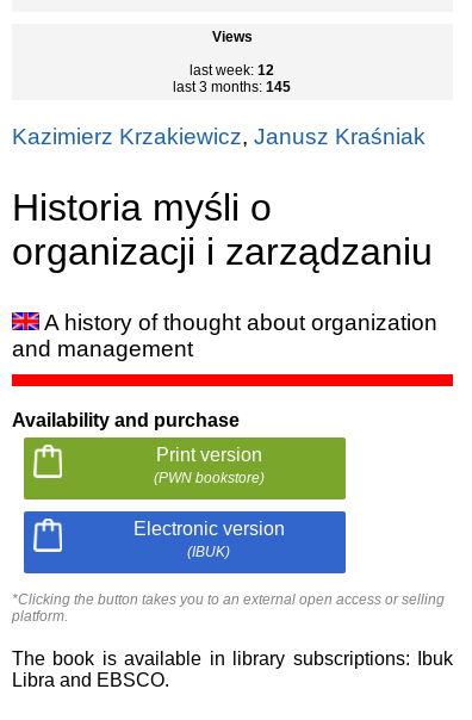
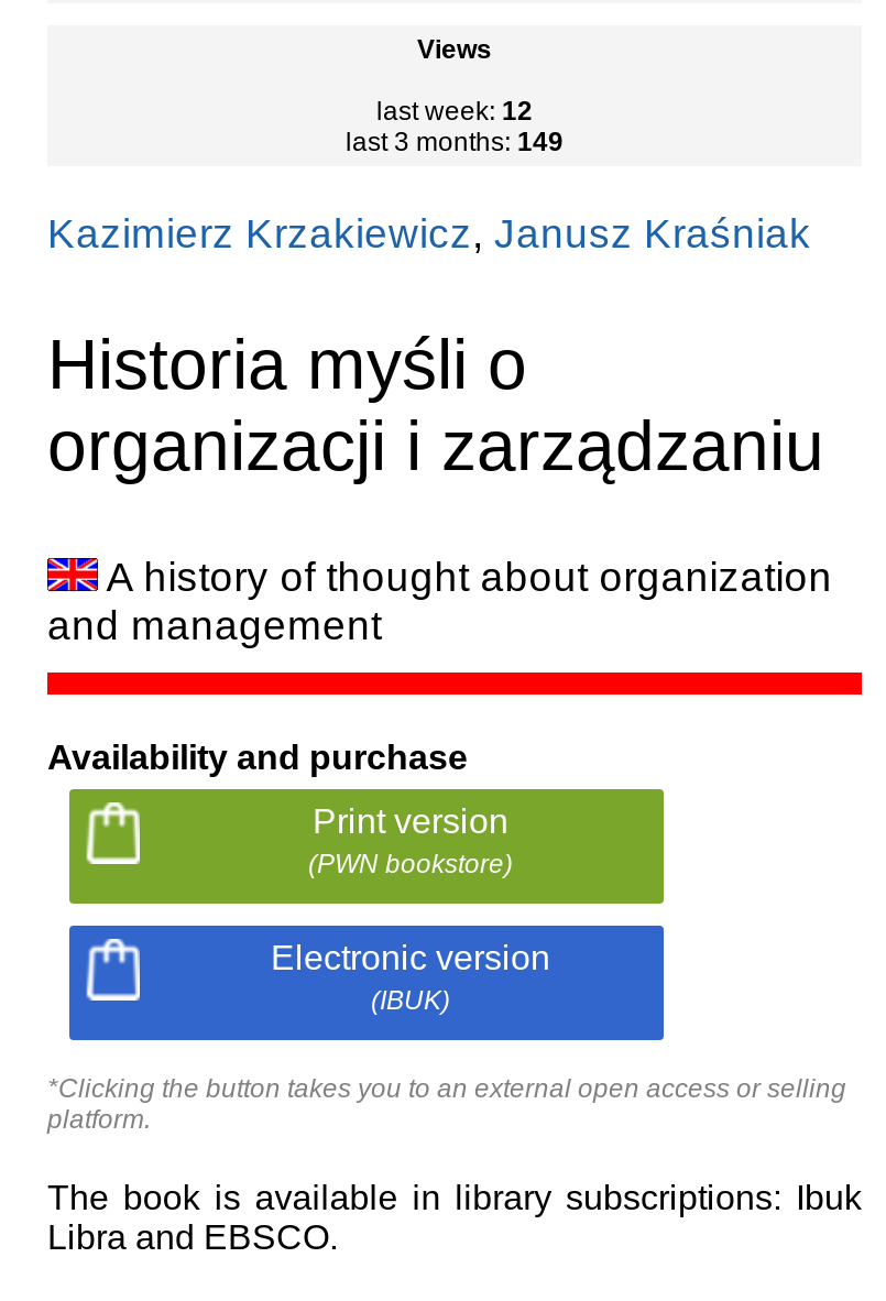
[173,79,291,95] last 3 months: 145 -> [346,126,564,157] last 3 months: 149

